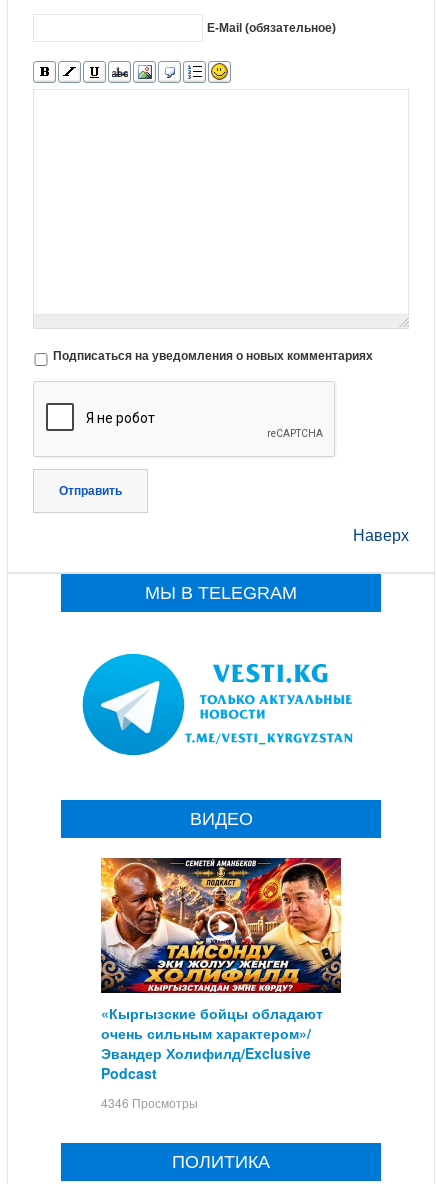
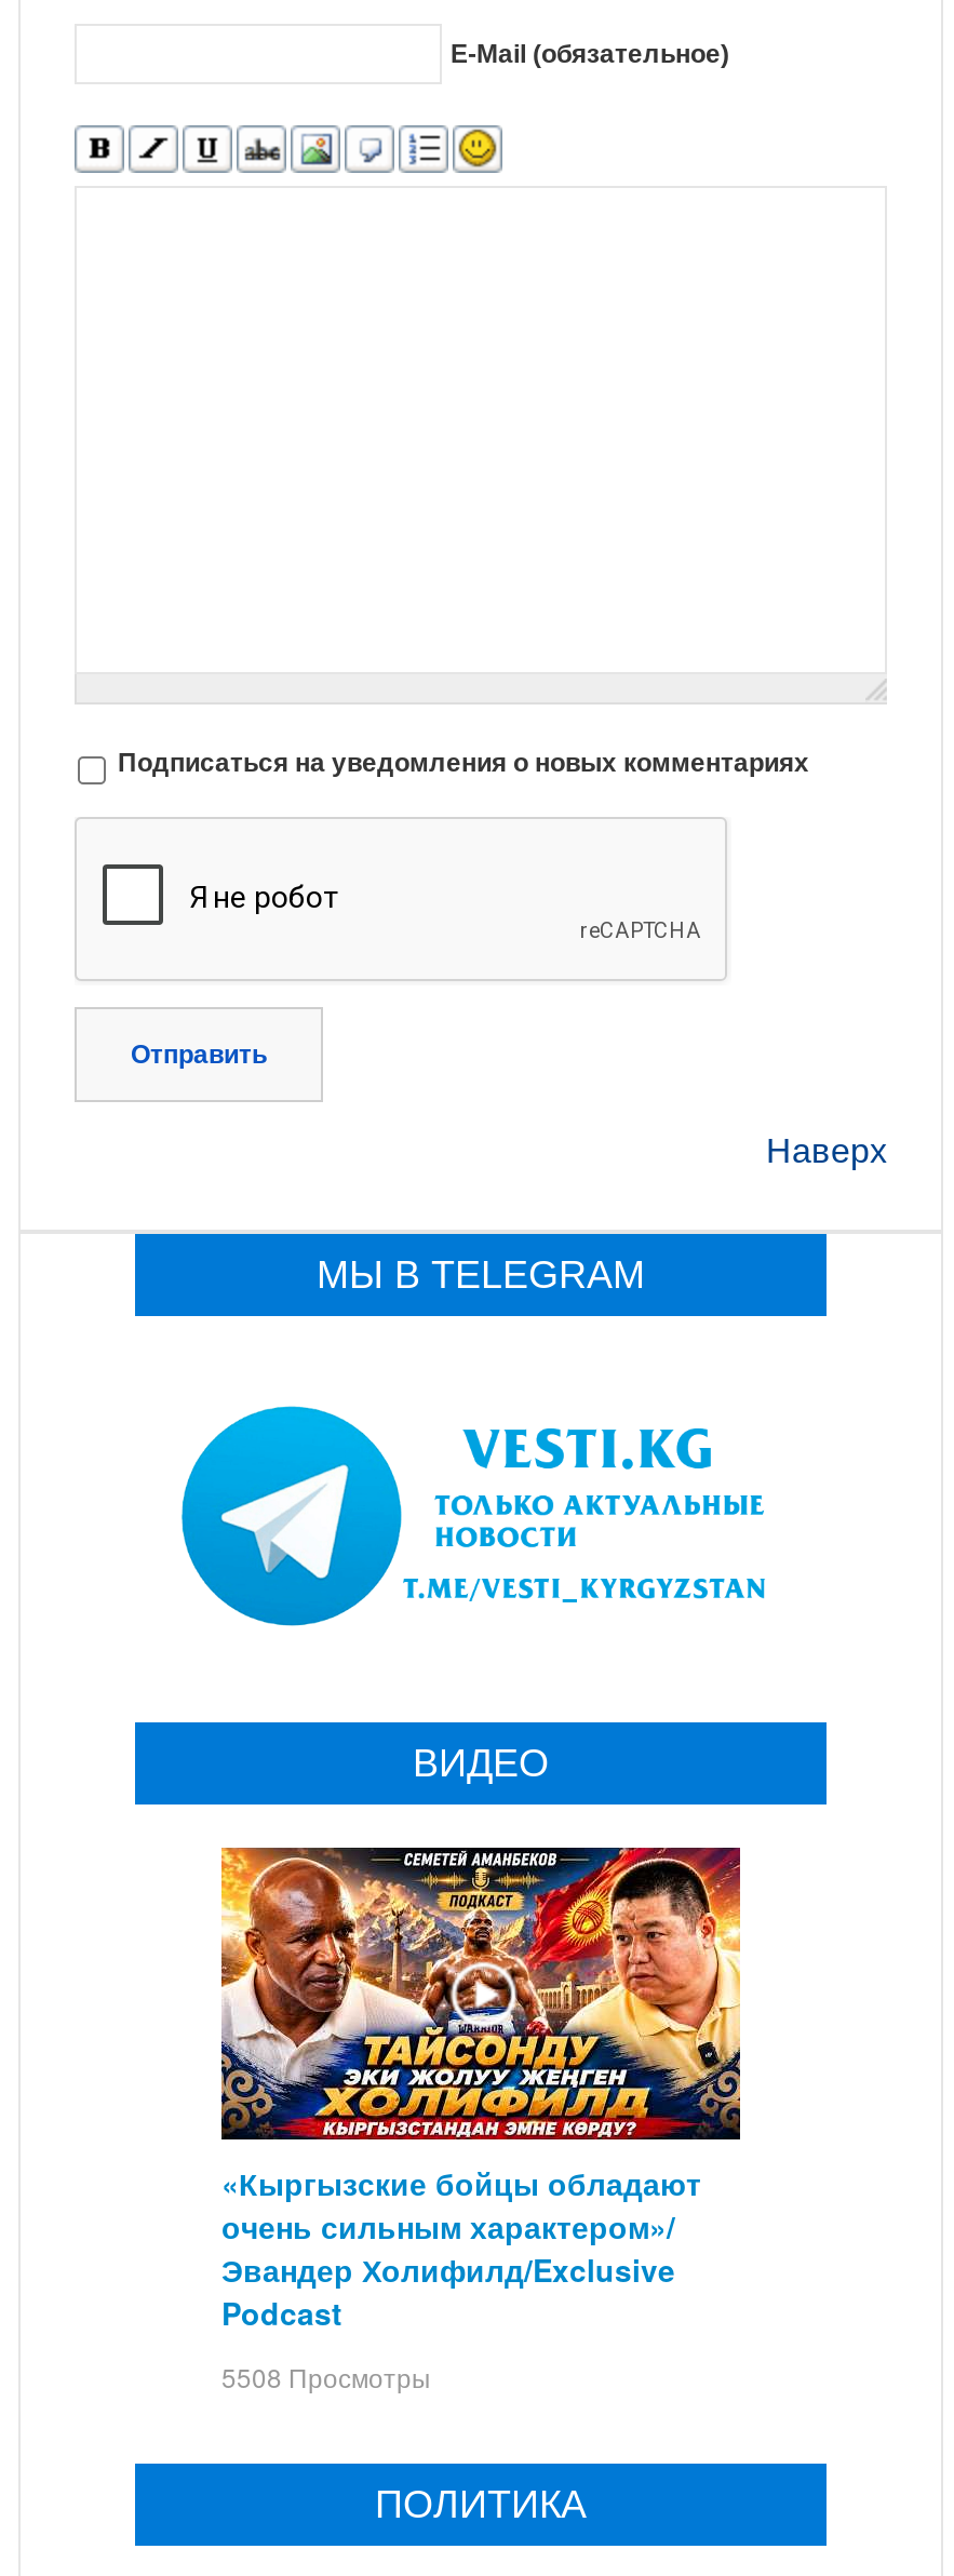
[101,1094,198,1111] 4346 Просмотры -> [221,2357,431,2394] 5508 Просмотры

